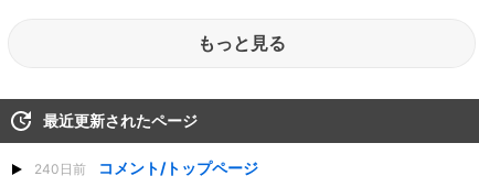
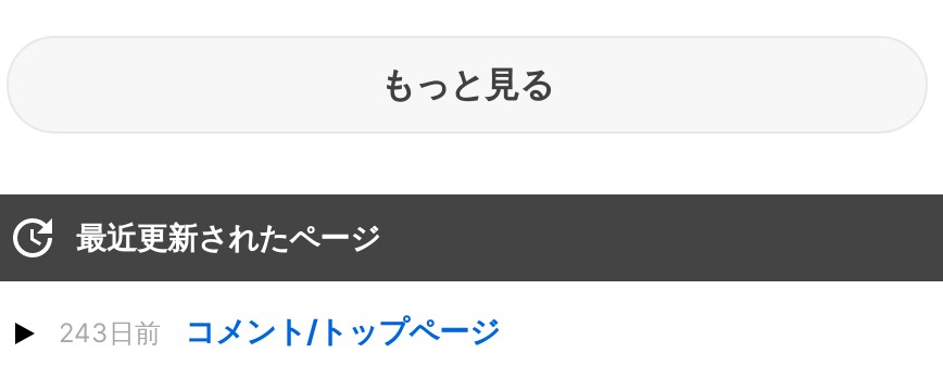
[34,158,258,177] 240日前 コメント/トップページ -> [59,312,500,349] 243日前 コメント/トップページ

